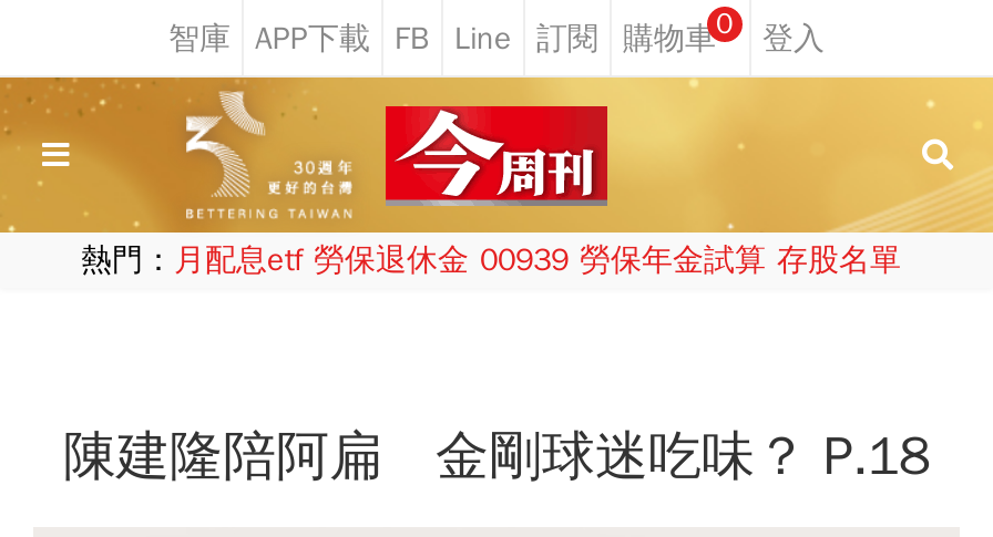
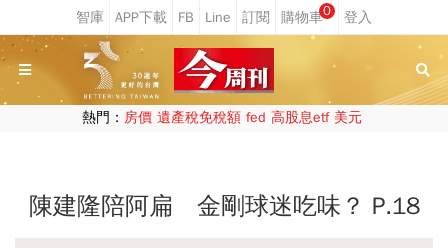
[81,241,901,279] 熱門：月配息etf 勞保退休金 00939 勞保年金試算 存股名單 -> [81,109,361,126] 熱門：房價 遺產稅免稅額 fed 高股息etf 美元

